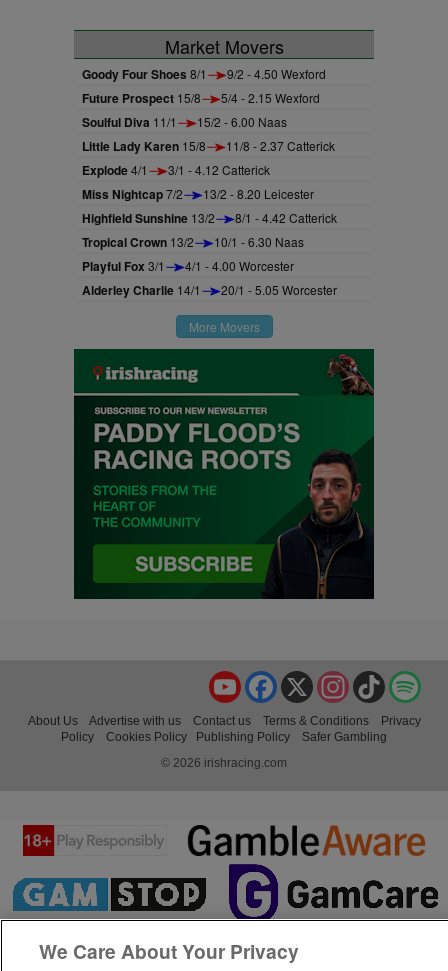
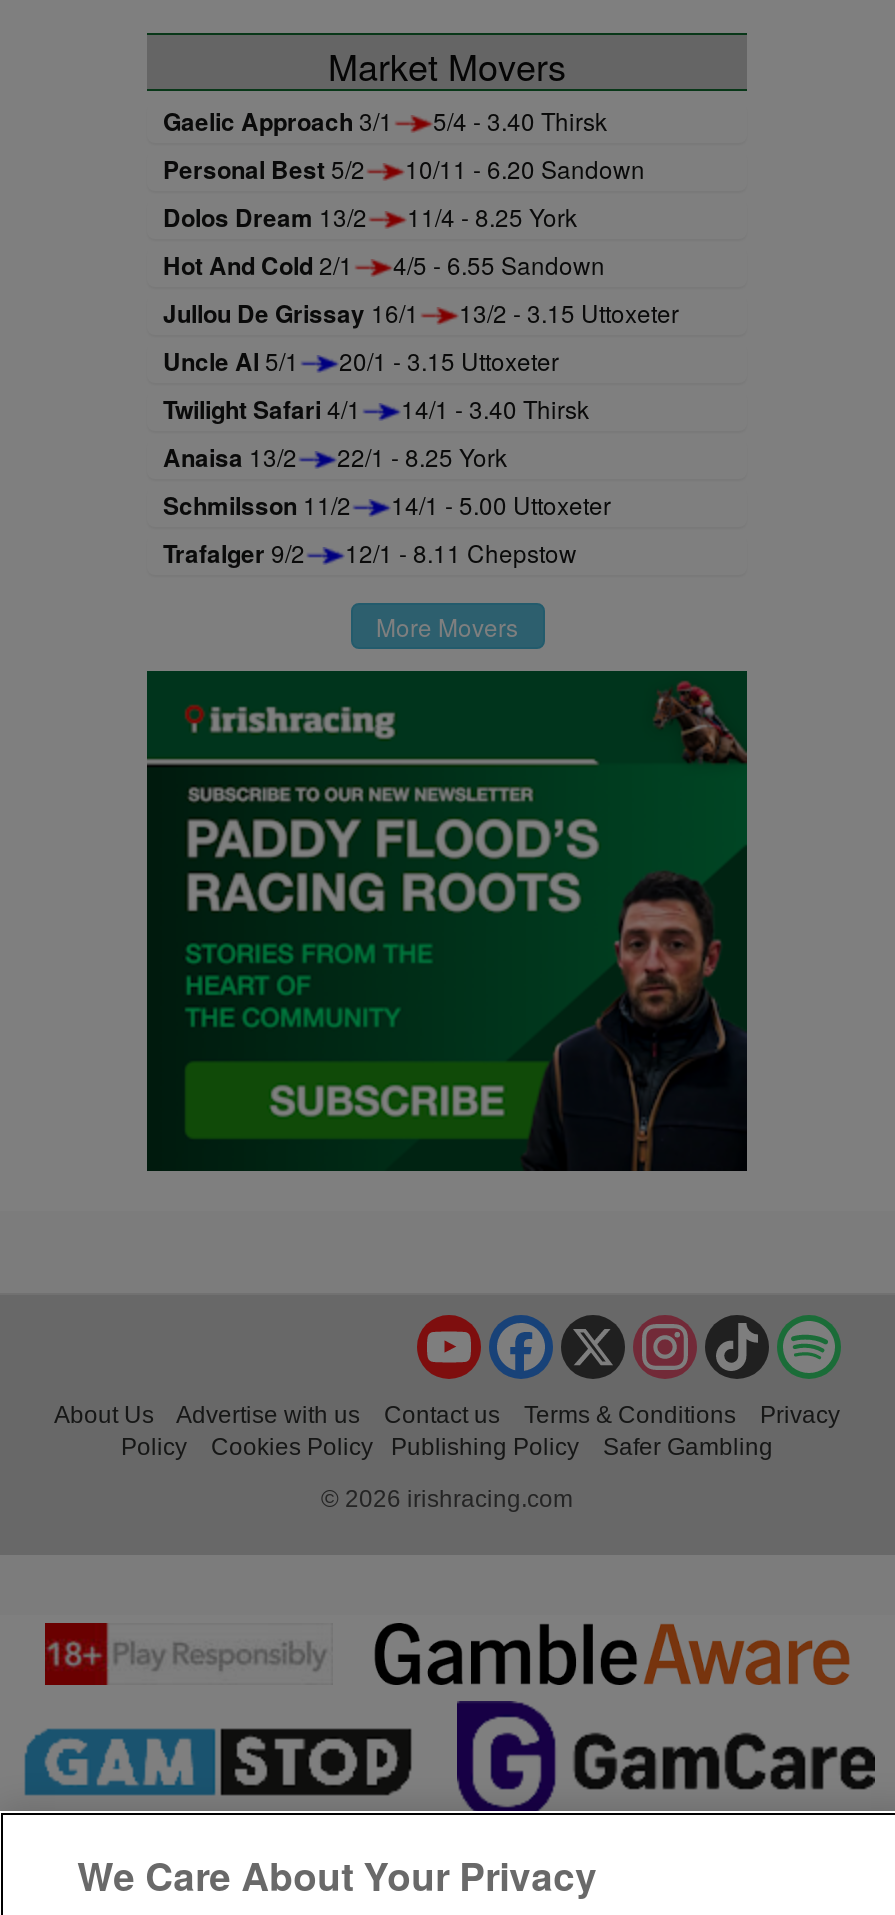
[82,65,337,299] Goody Four Shoes 8/1 | 9/2 - 4.50 Wexford | Future Prospect 15/8 | 5/4 - 2.15 Wexford | Soulful Diva 11/1 | 15/2 - 6.00 Naas | Little Lady Karen 15/8 | 11/8 - 2.37 Catterick | Explode 4/1 | 3/1 - 4.12 Catterick | Miss Nightcap 7/2 | 13/2 - 8.20 Leicester | Highfield Sunshine 13/2 | 8/1 - 4.42 Catterick | Tropical Crown 13/2 | 10/1 - 6.30 Naas | Playful Fox 3/1 | 4/1 - 4.00 Worcester | Alderley Charlie 14/1 | 20/1 - 5.05 Worcester -> [163,103,679,571] Gaelic Approach 3/1 | 5/4 - 3.40 Thirsk | Personal Best 5/2 | 10/11 - 6.20 Sandown | Dolos Dream 13/2 | 11/4 - 8.25 York | Hot And Cold 2/1 | 4/5 - 6.55 Sandown | Jullou De Grissay 16/1 | 13/2 - 3.15 Uttoxeter | Uncle Al 5/1 | 20/1 - 3.15 Uttoxeter | Twilight Safari 4/1 | 14/1 - 3.40 Thirsk | Anaisa 13/2 | 22/1 - 8.25 York | Schmilsson 11/2 | 14/1 - 5.00 Uttoxeter | Trafalger 9/2 | 12/1 - 8.11 Chepstow

